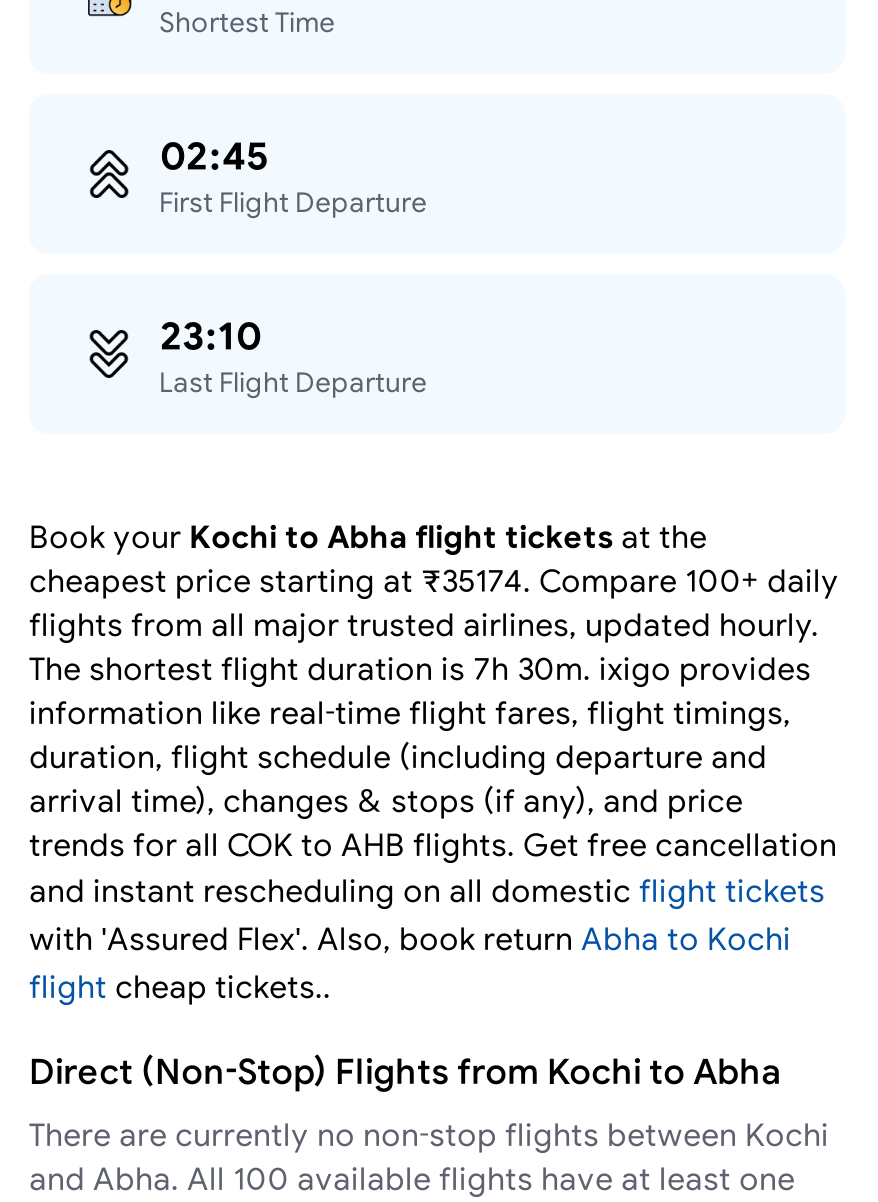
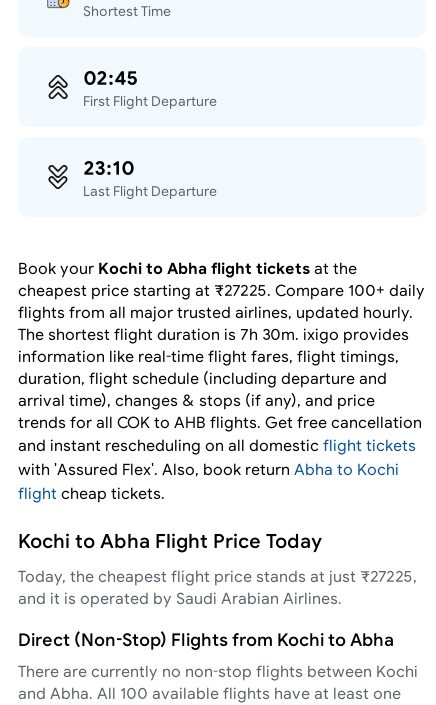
[29,562,839,598] cheapest price starting at ₹35174. Compare 100+ daily -> [18,281,425,299] cheapest price starting at ₹27225. Compare 100+ daily
[29,968,331,1004] flight cheap tickets.. -> [18,484,417,607] flight cheap tickets. | Kochi to Abha Flight Price Today | Today, the cheapest flight price stands at just ₹27225, | and it is operated by Saudi Arabian Airlines.

